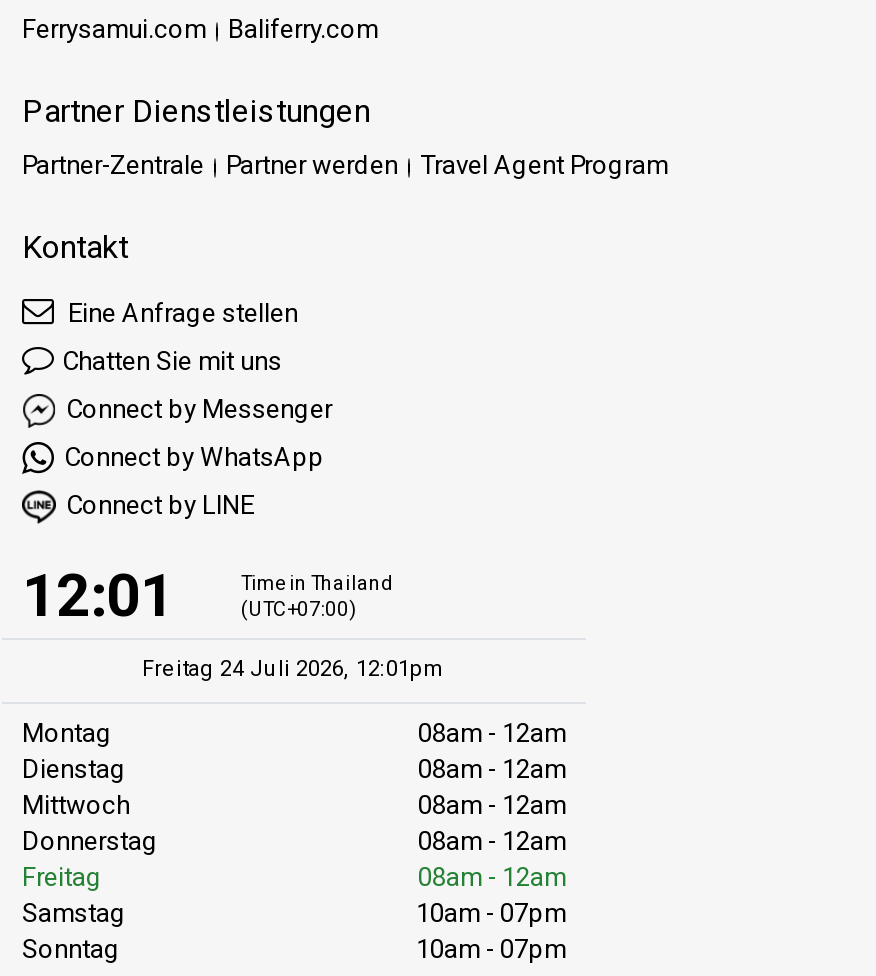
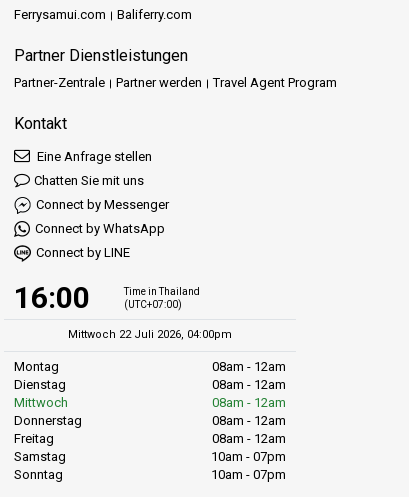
[22,561,174,631] 12:01 -> [14,280,90,315] 16:00
[142,656,446,682] Freitag 24 Juli 2026, 12:01pm -> [68,328,232,341] Mittwoch 22 Juli 2026, 04:00pm

